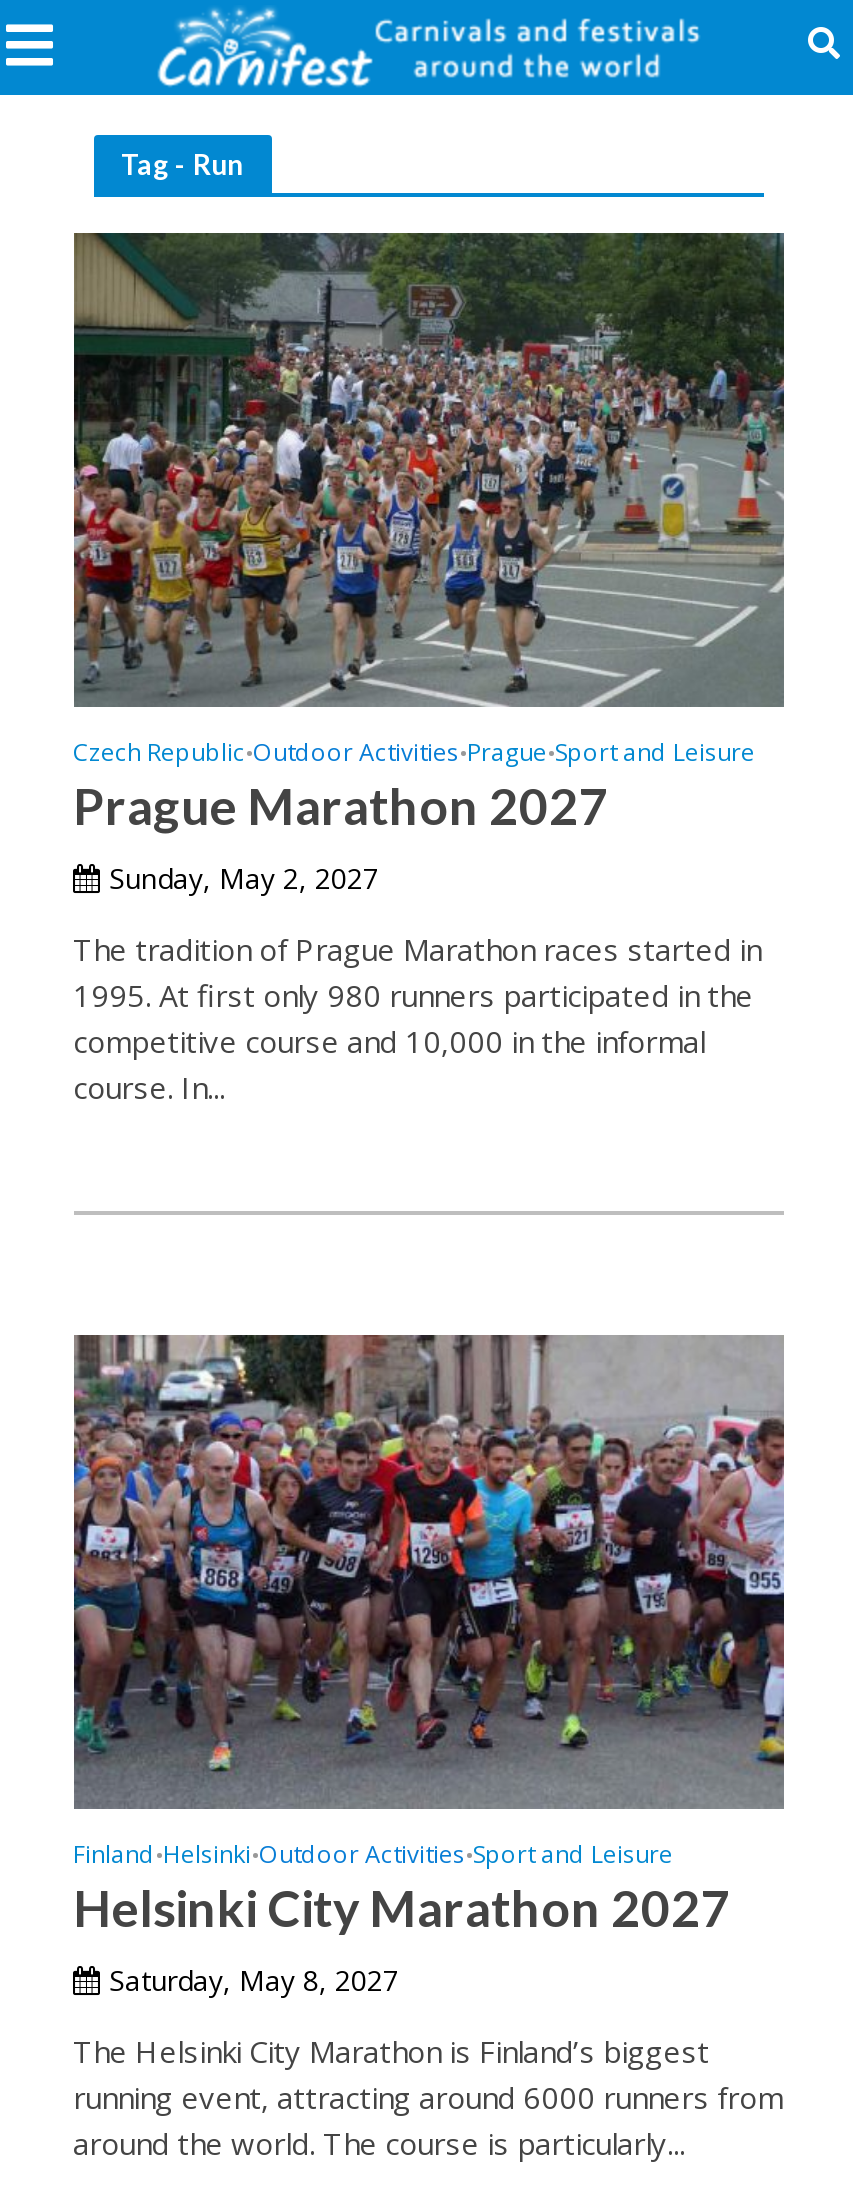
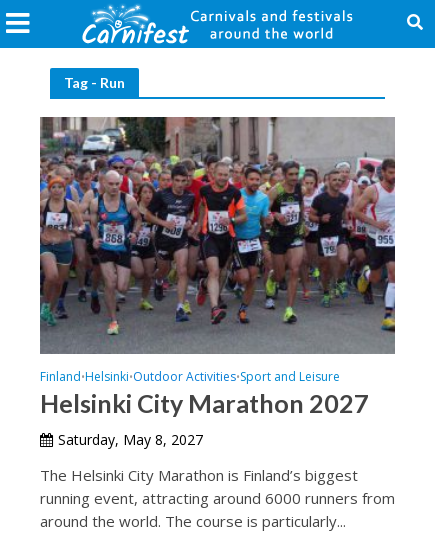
[72,231,786,1107] [image] | Czech Republic•Outdoor Activities•Prague•Sport and Leisure | Prague Marathon 2027 | Sunday, May 2, 2027 | The tradition of Prague Marathon races started in | 1995. At first only 980 runners participated in the | competitive course and 10,000 in the informal | course. In... -> none

